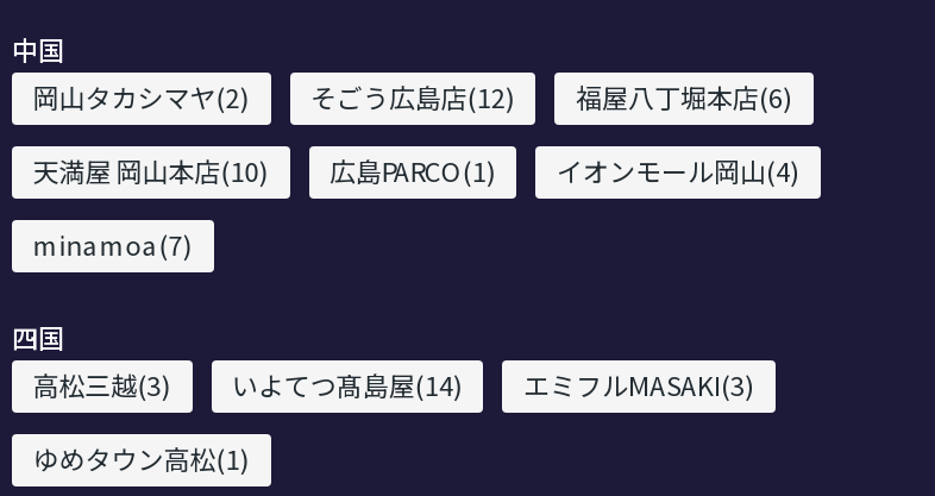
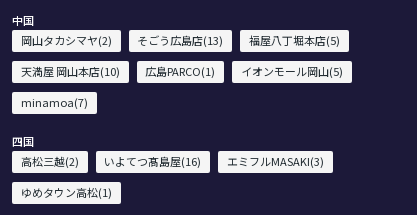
[310,77,515,115] そごう広島店(12) -> [137,32,223,48] そごう広島店(13)
[576,77,792,115] 福屋八丁堀本店(6) -> [249,32,340,48] 福屋八丁堀本店(5)
[557,150,799,188] イオンモール岡山(4) -> [241,63,343,79] イオンモール岡山(5)
[33,366,171,404] 高松三越(3) -> [21,153,79,169] 高松三越(2)
[232,366,463,404] いよてつ髙島屋(14) -> [104,153,201,169] いよてつ髙島屋(16)

